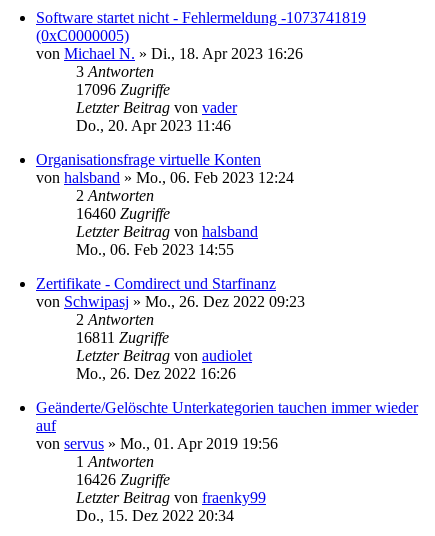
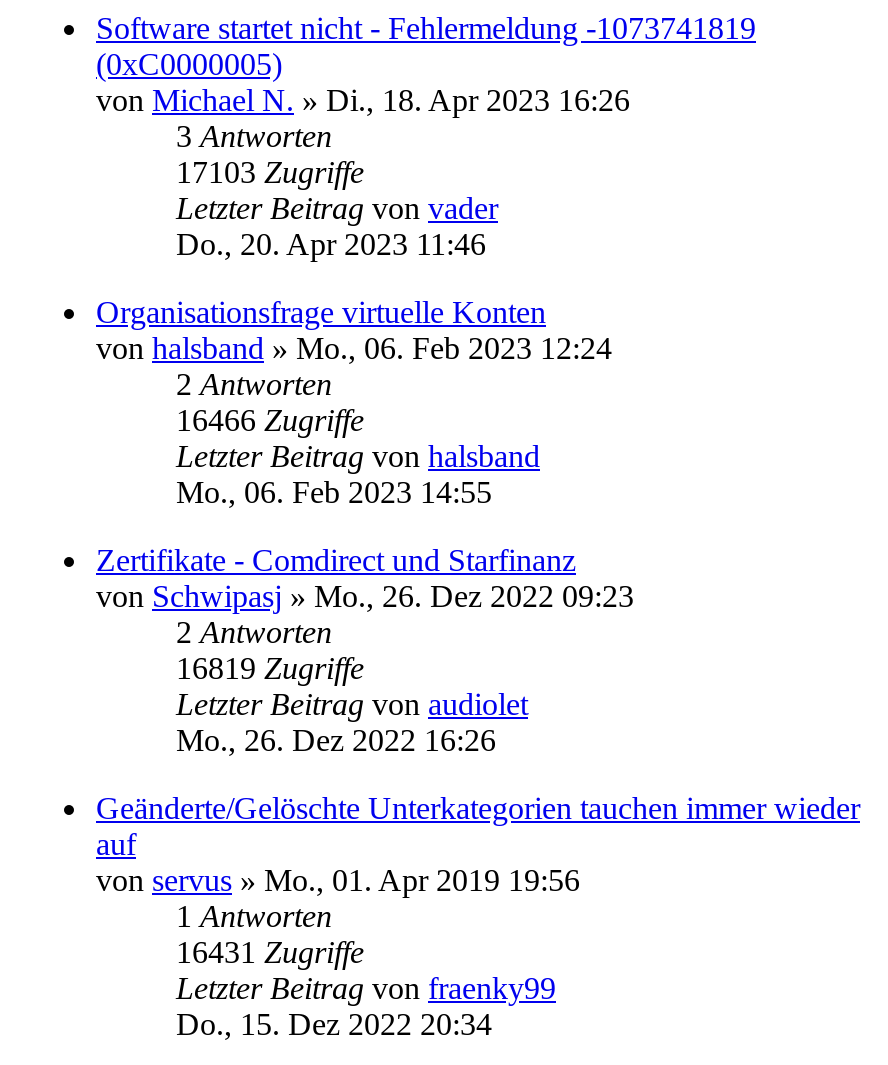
[76,81,170,98] 17096 Zugriffe -> [176,155,364,189] 17103 Zugriffe
[76,205,170,222] 16460 Zugriffe -> [176,403,364,437] 16466 Zugriffe
[76,329,169,346] 16811 Zugriffe -> [176,651,364,685] 16819 Zugriffe
[76,471,170,488] 16426 Zugriffe -> [176,935,364,969] 16431 Zugriffe

